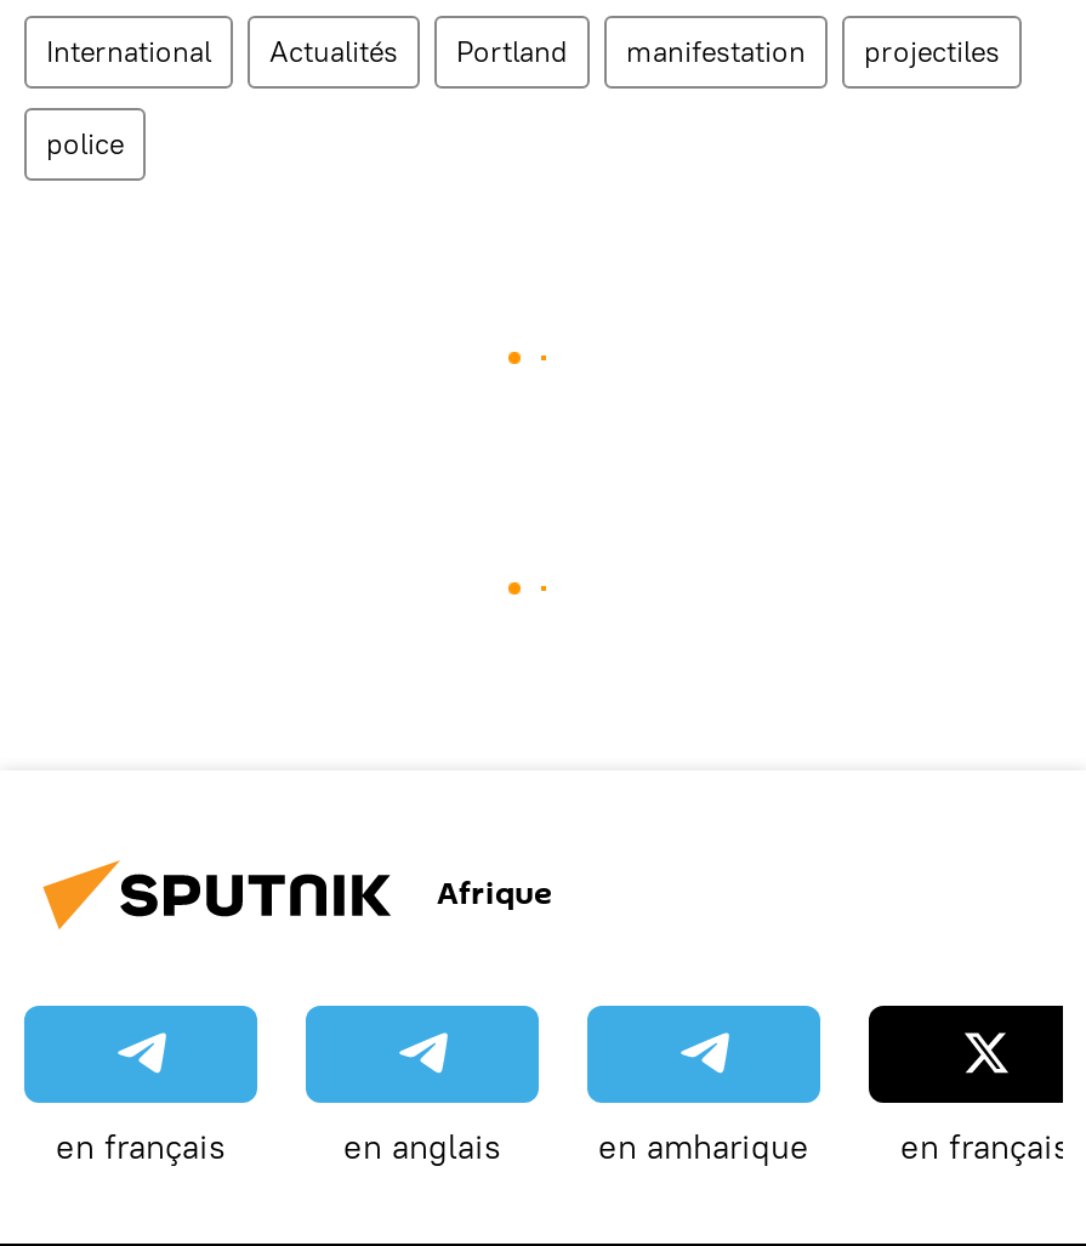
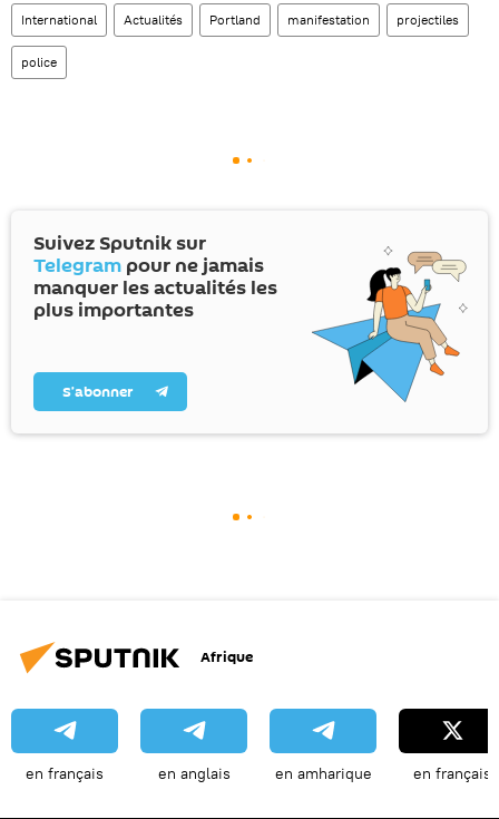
none -> [33,229,468,402] [image] | Suivez Sputnik sur | Telegram pour ne jamais | manquer les actualités les | plus importantes | S’abonner

